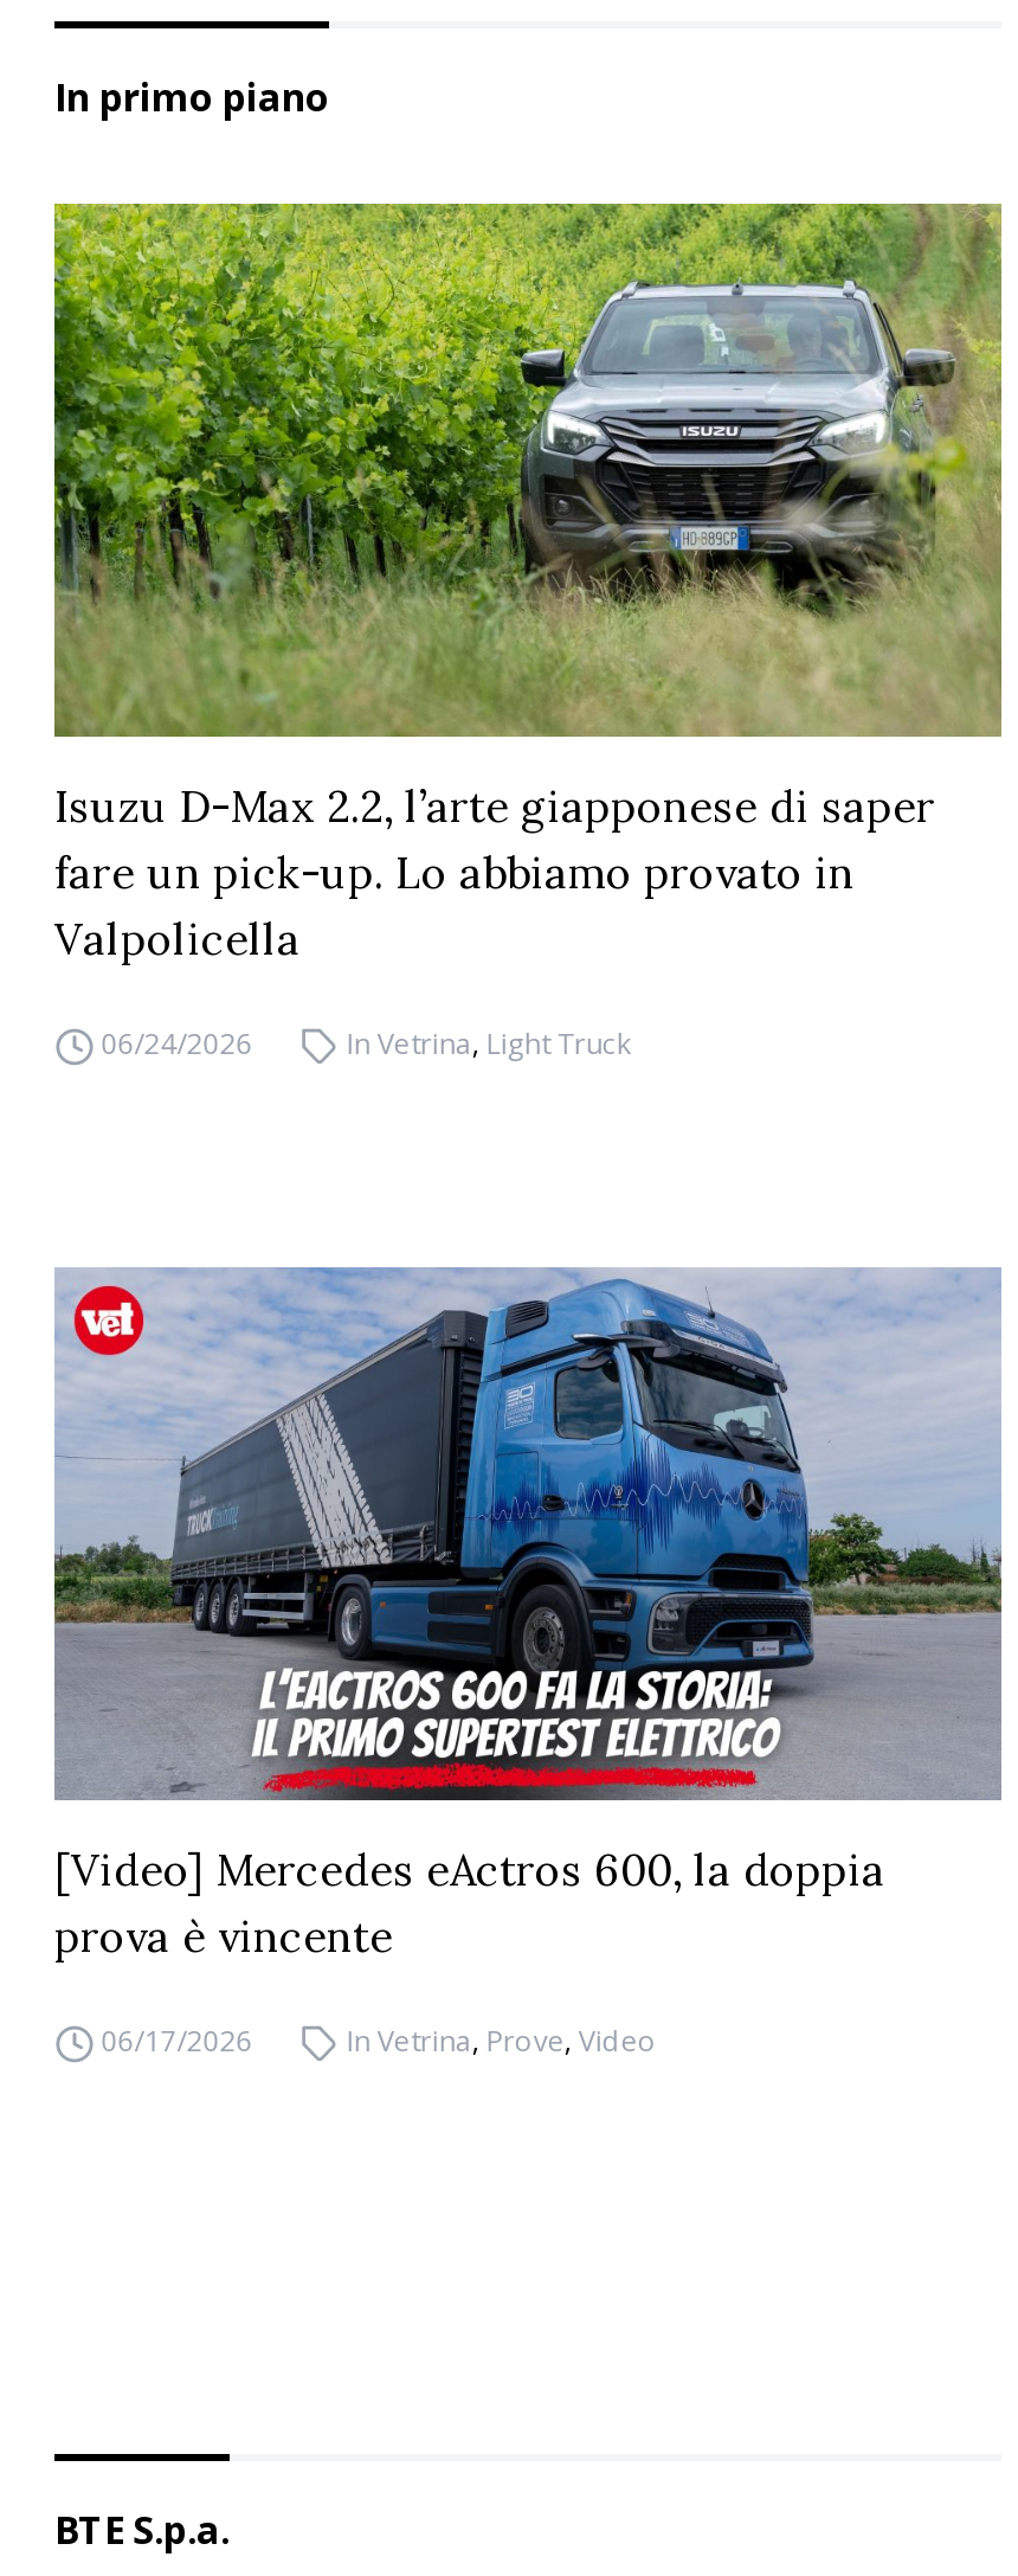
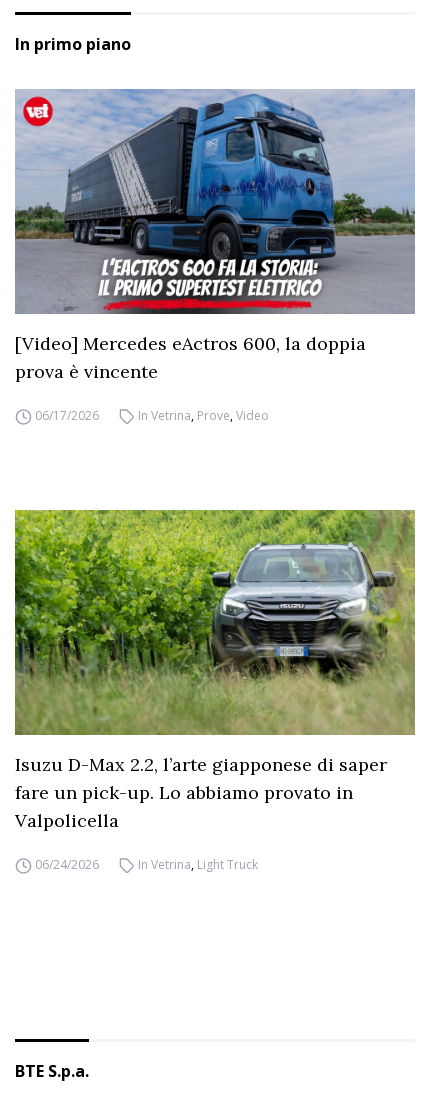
moved [50,199,1004,1064] -> [13,508,416,873]: [image] | Isuzu D-Max 2.2, l’arte giapponese di saper | fare un pick-up. Lo abbiamo provato in | Valpolicella | 06/24/2026 | In Vetrina, Light Truck
moved [52,1265,1004,2061] -> [14,88,415,424]: [image] | [Video] Mercedes eActros 600, la doppia | prova è vincente | 06/17/2026 | In Vetrina, Prove, Video

